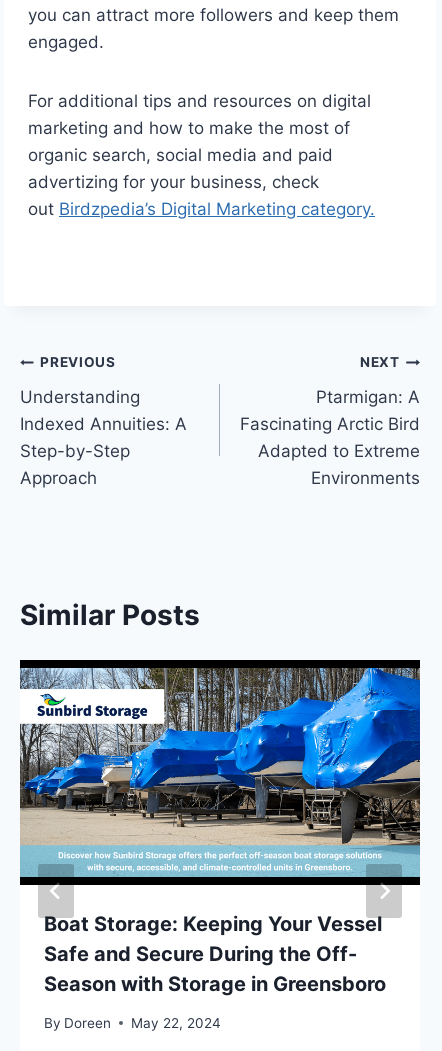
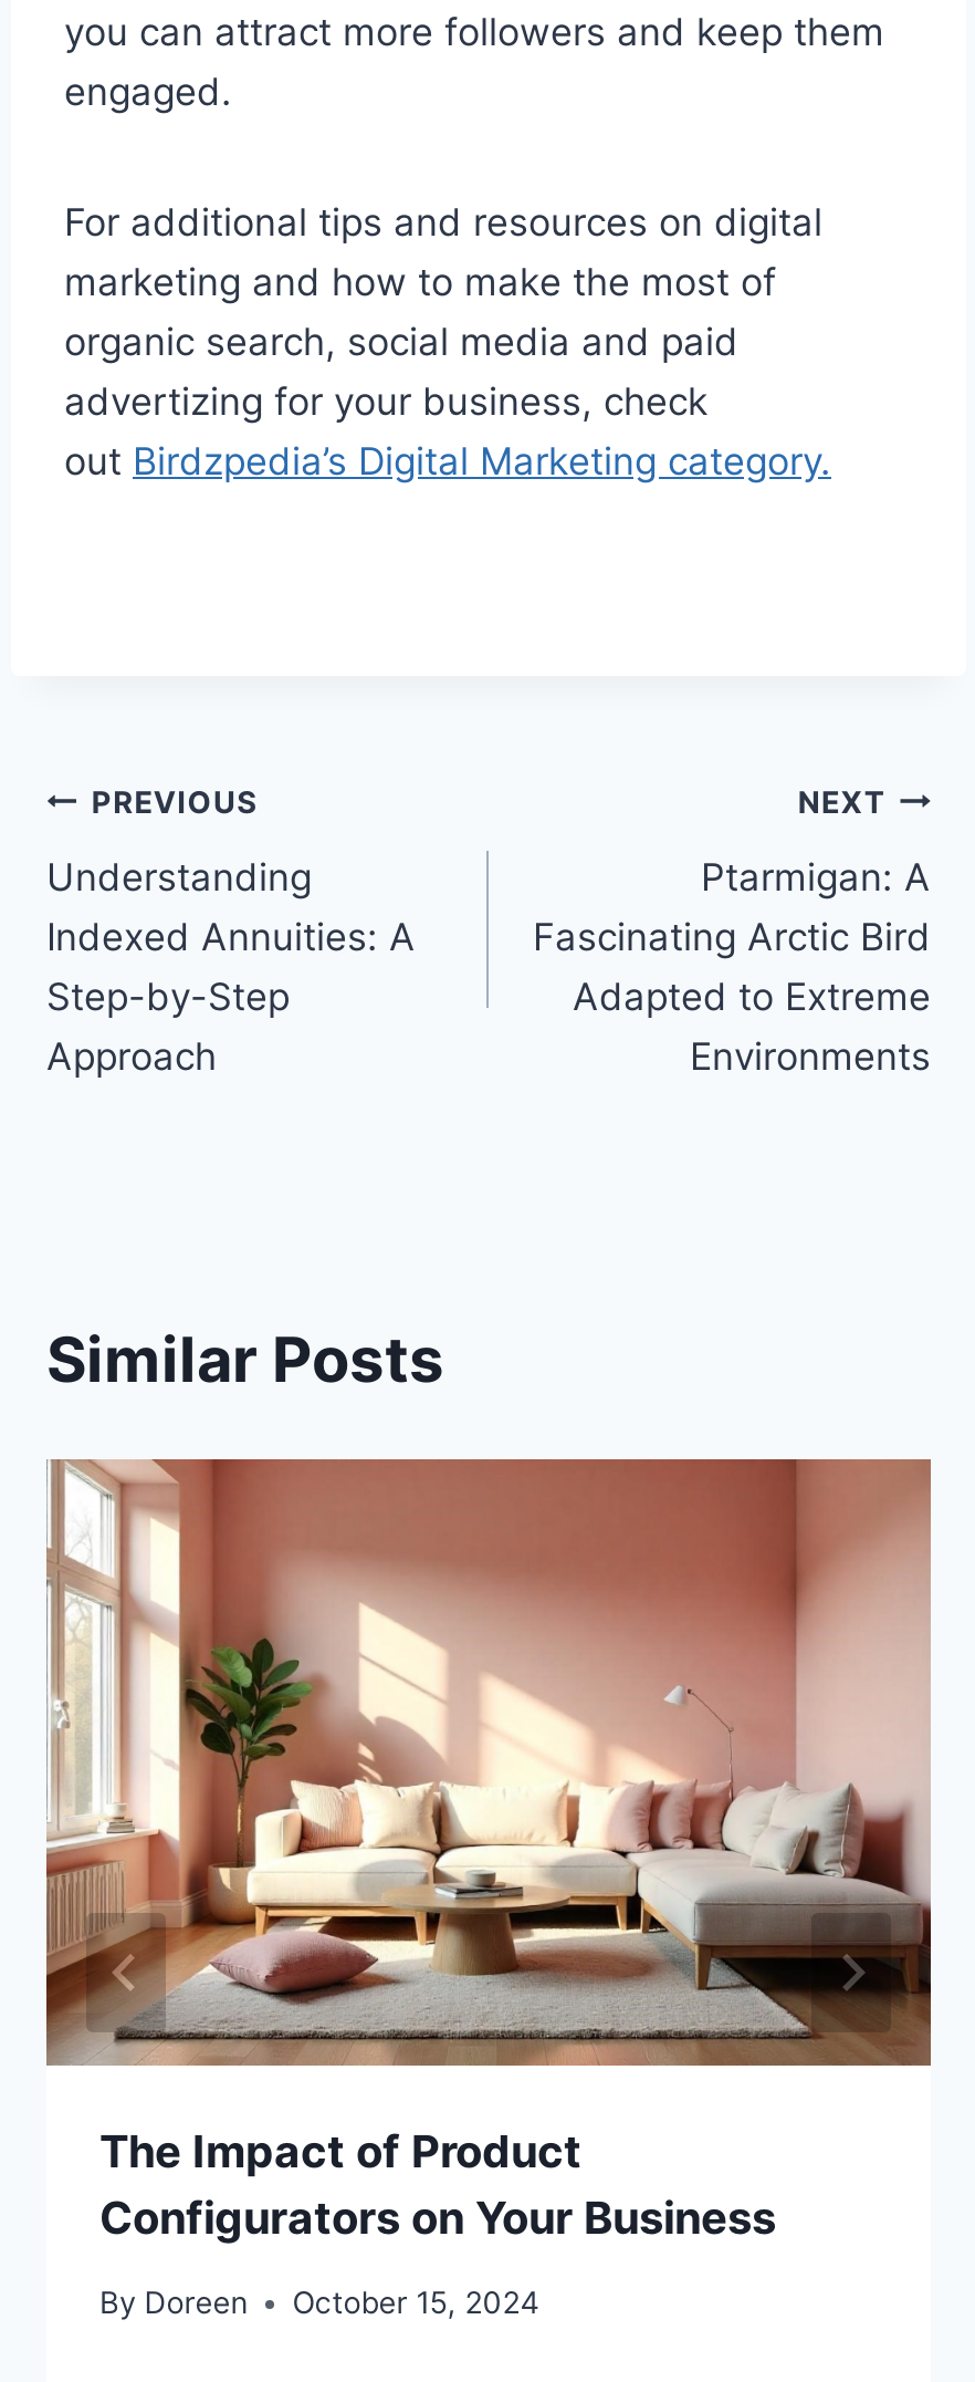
[19,659,421,996] [image] | Boat Storage: Keeping Your Vessel | Safe and Secure During the Off- | Season with Storage in Greensboro -> [44,1457,933,2244] [image] | The Impact of Product | Configurators on Your Business
[44,1015,221,1031] By Doreen May 22, 2024 -> [99,2285,540,2320] By Doreen October 15, 2024

